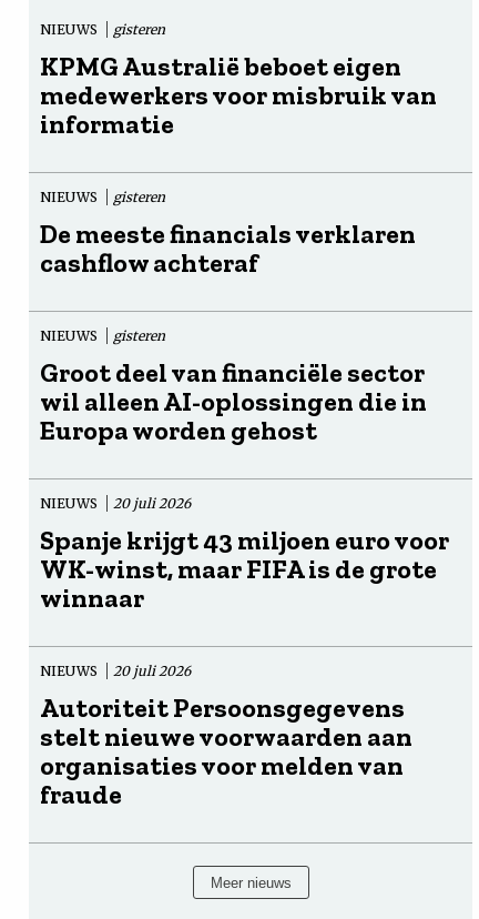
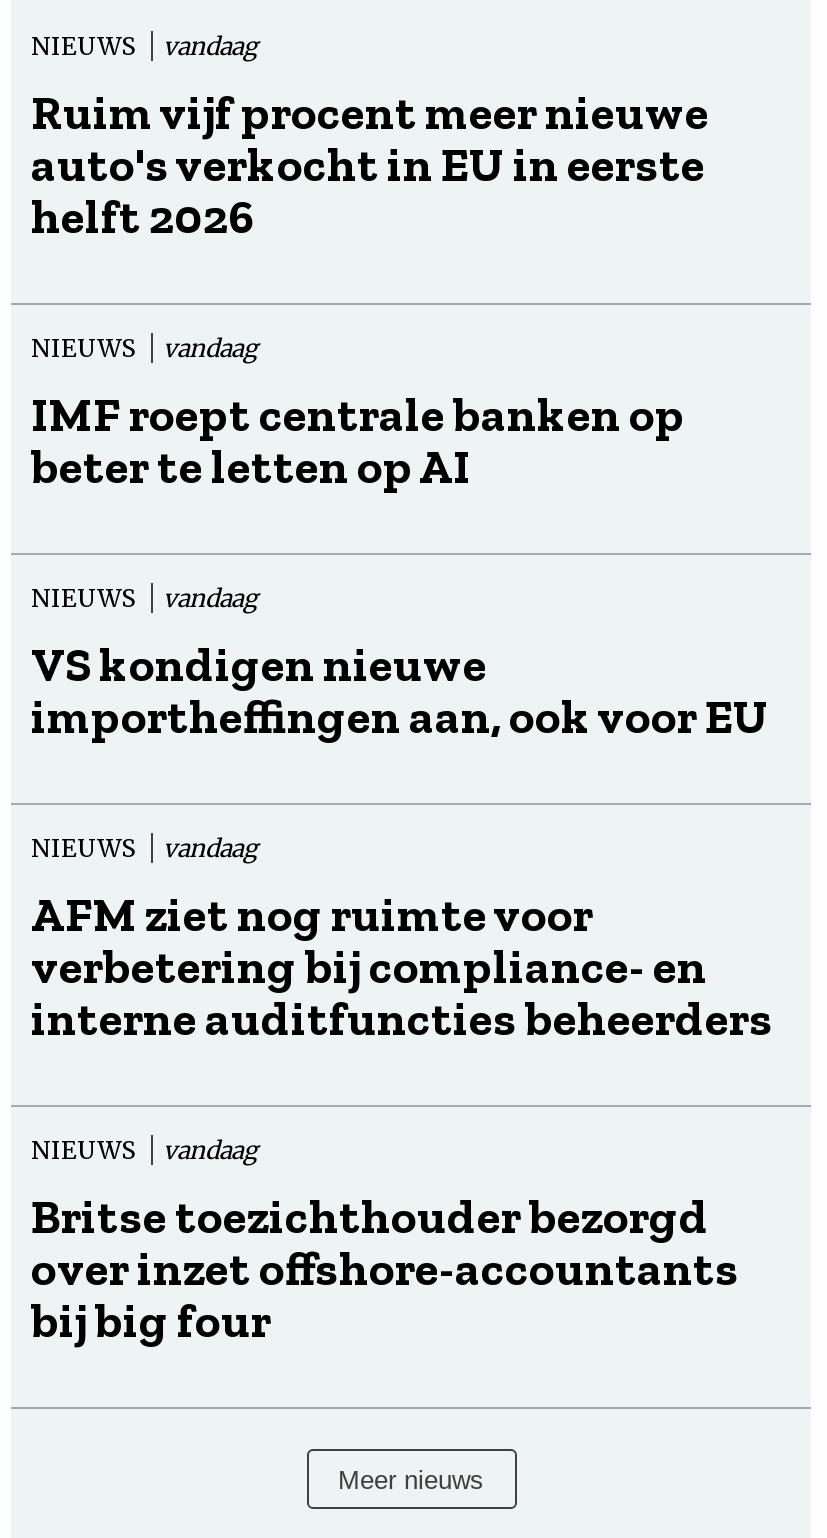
[40,21,437,140] gisteren | KPMG Australië beboet eigen | medewerkers voor misbruik van | informatie -> [31,31,709,245] vandaag | Ruim vijf procent meer nieuwe | auto's verkocht in EU in eerste | helft 2026
[40,189,416,279] gisteren | De meeste financials verklaren | cashflow achteraf -> [31,333,685,495] vandaag | IMF roept centrale banken op | beter te letten op AI
[40,327,427,446] gisteren | Groot deel van financiële sector | wil alleen AI-oplossingen die in | Europa worden gehost -> [31,583,769,745] vandaag | VS kondigen nieuwe | importheffingen aan, ook voor EU
[40,495,449,614] 20 juli 2026 | Spanje krijgt 43 miljoen euro voor | WK-winst, maar FIFA is de grote | winnaar -> [31,833,773,1047] vandaag | AFM ziet nog ruimte voor | verbetering bij compliance- en | interne auditfuncties beheerders
[40,663,412,810] 20 juli 2026 | Autoriteit Persoonsgegevens | stelt nieuwe voorwaarden aan | organisaties voor melden van | fraude -> [31,1135,739,1349] vandaag | Britse toezichthouder bezorgd | over inzet offshore-accountants | bij big four

